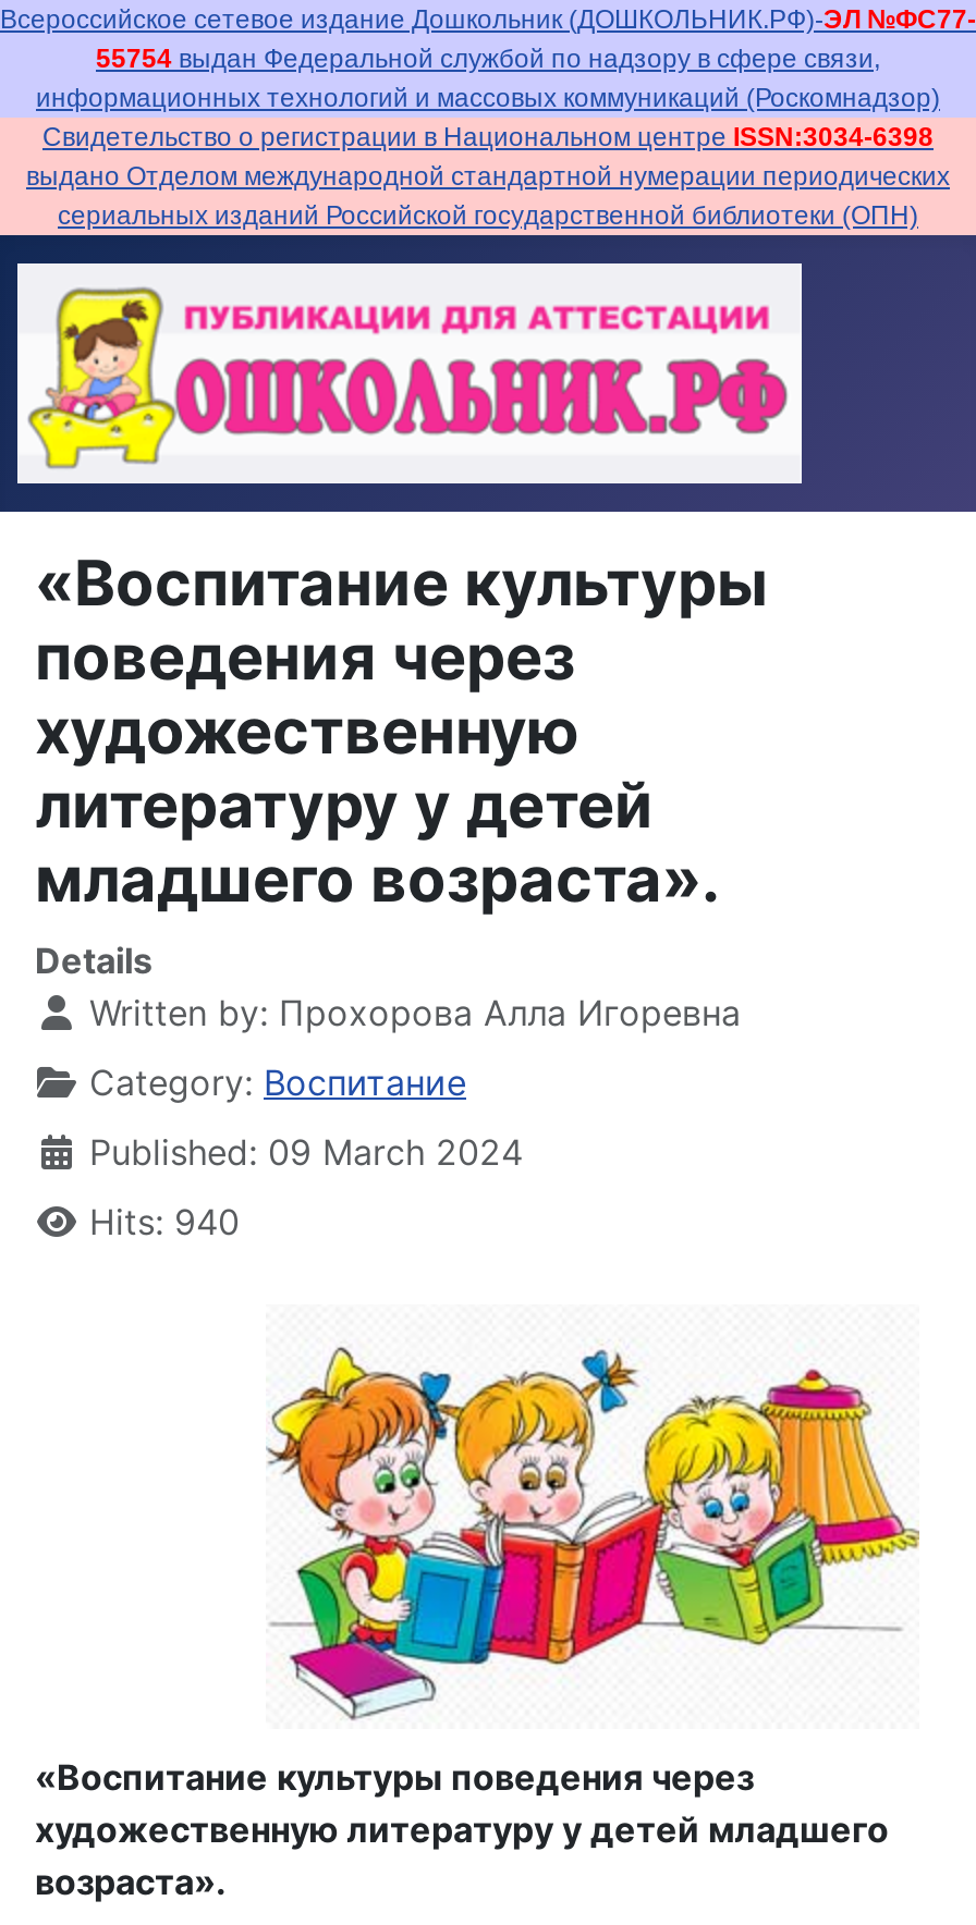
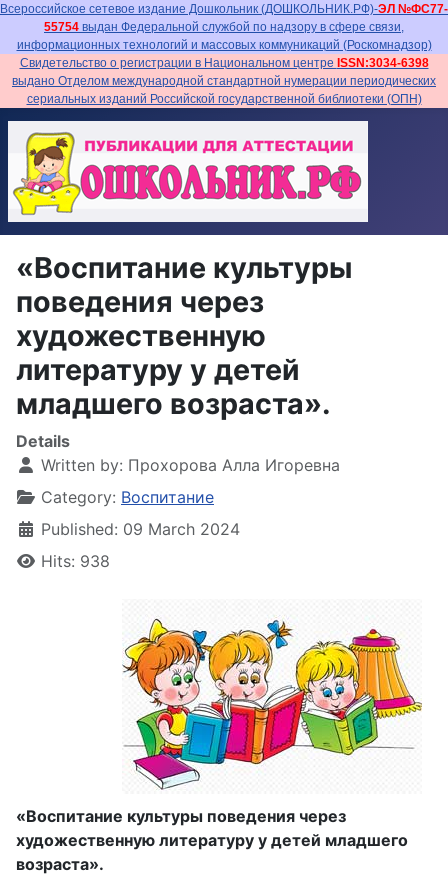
[89,1200,240,1243] Hits: 940 -> [41,551,110,571] Hits: 938

